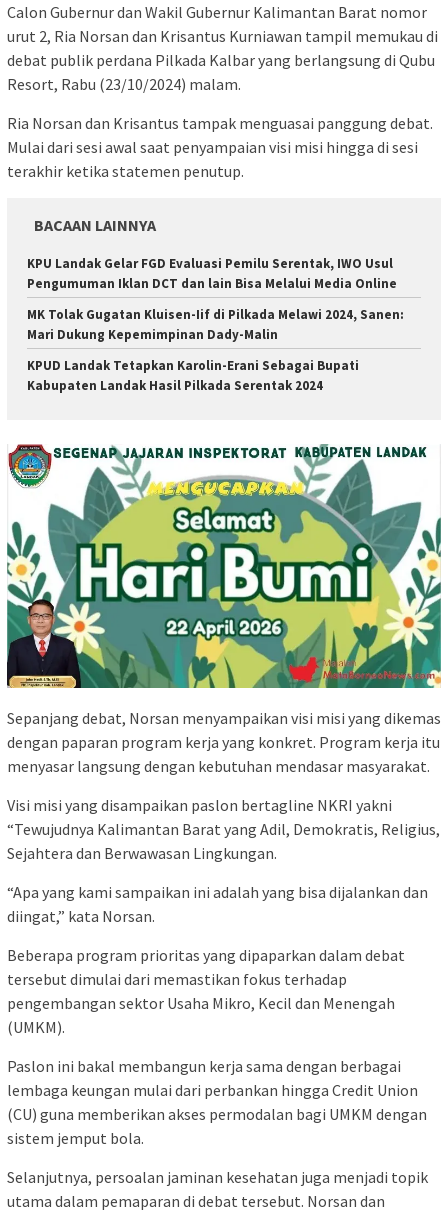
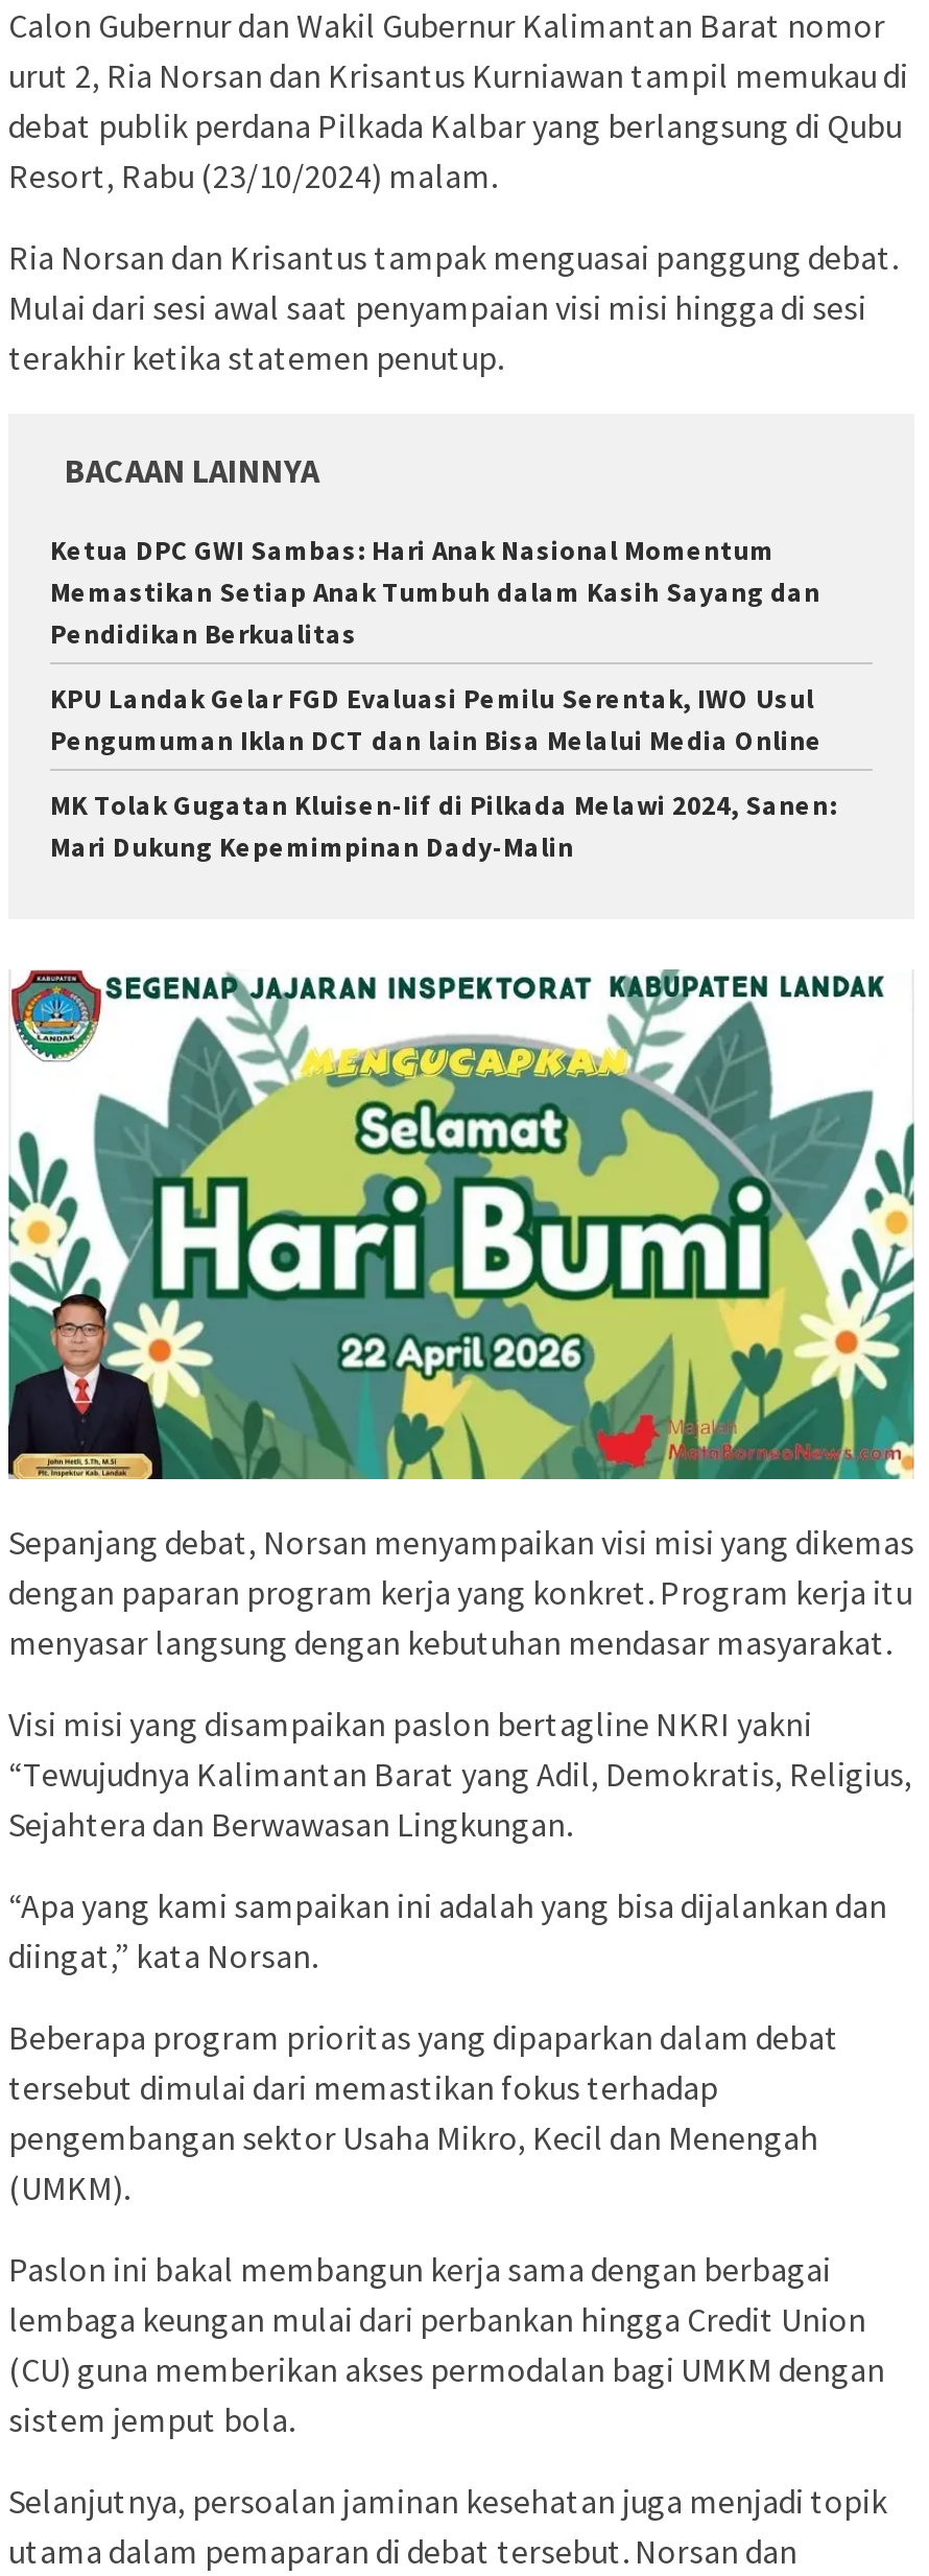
none -> [50,533,820,652] Ketua DPC GWI Sambas: Hari Anak Nasional Momentum | Memastikan Setiap Anak Tumbuh dalam Kasih Sayang dan | Pendidikan Berkualitas
moved [27,255,404,343] -> [50,681,837,865]: KPU Landak Gelar FGD Evaluasi Pemilu Serentak, IWO Usul | Pengumuman Iklan DCT dan lain Bisa Melalui Media Online | MK Tolak Gugatan Kluisen-Iif di Pilkada Melawi 2024, Sanen: | Mari Dukung Kepemimpinan Dady-Malin
[27,357,359,394] KPUD Landak Tetapkan Karolin-Erani Sebagai Bupati | Kabupaten Landak Hasil Pilkada Serentak 2024 -> none

